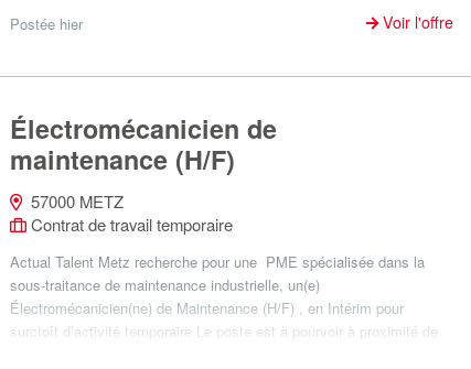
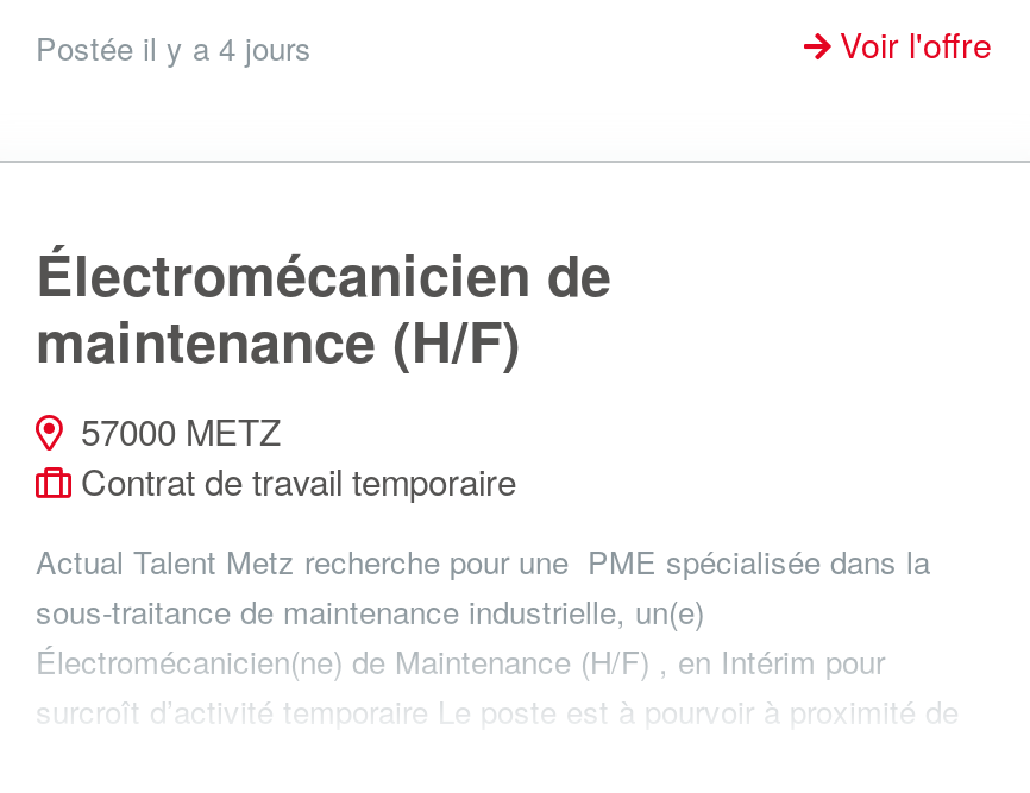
[10,13,83,34] Postée hier -> [36,25,312,70] Postée il y a 4 jours

